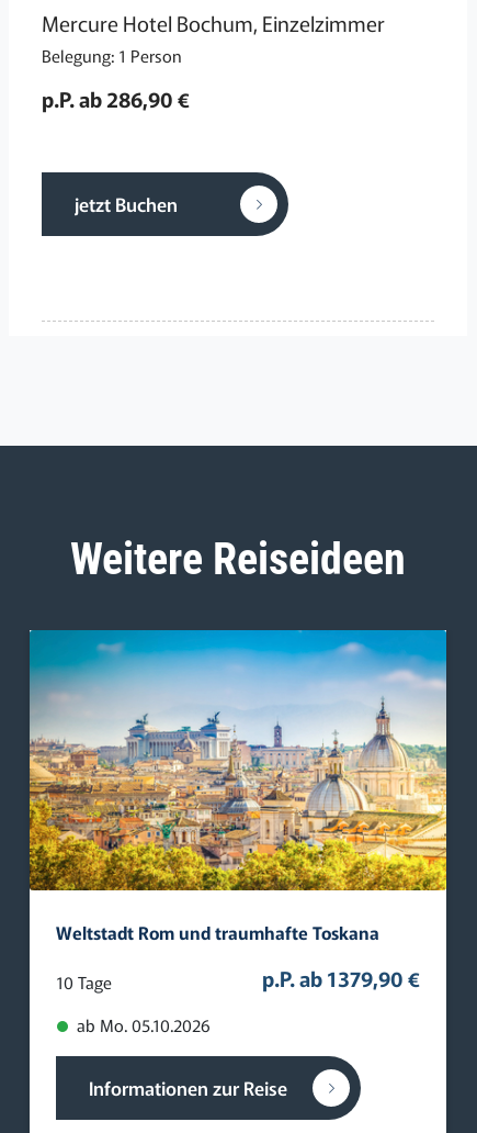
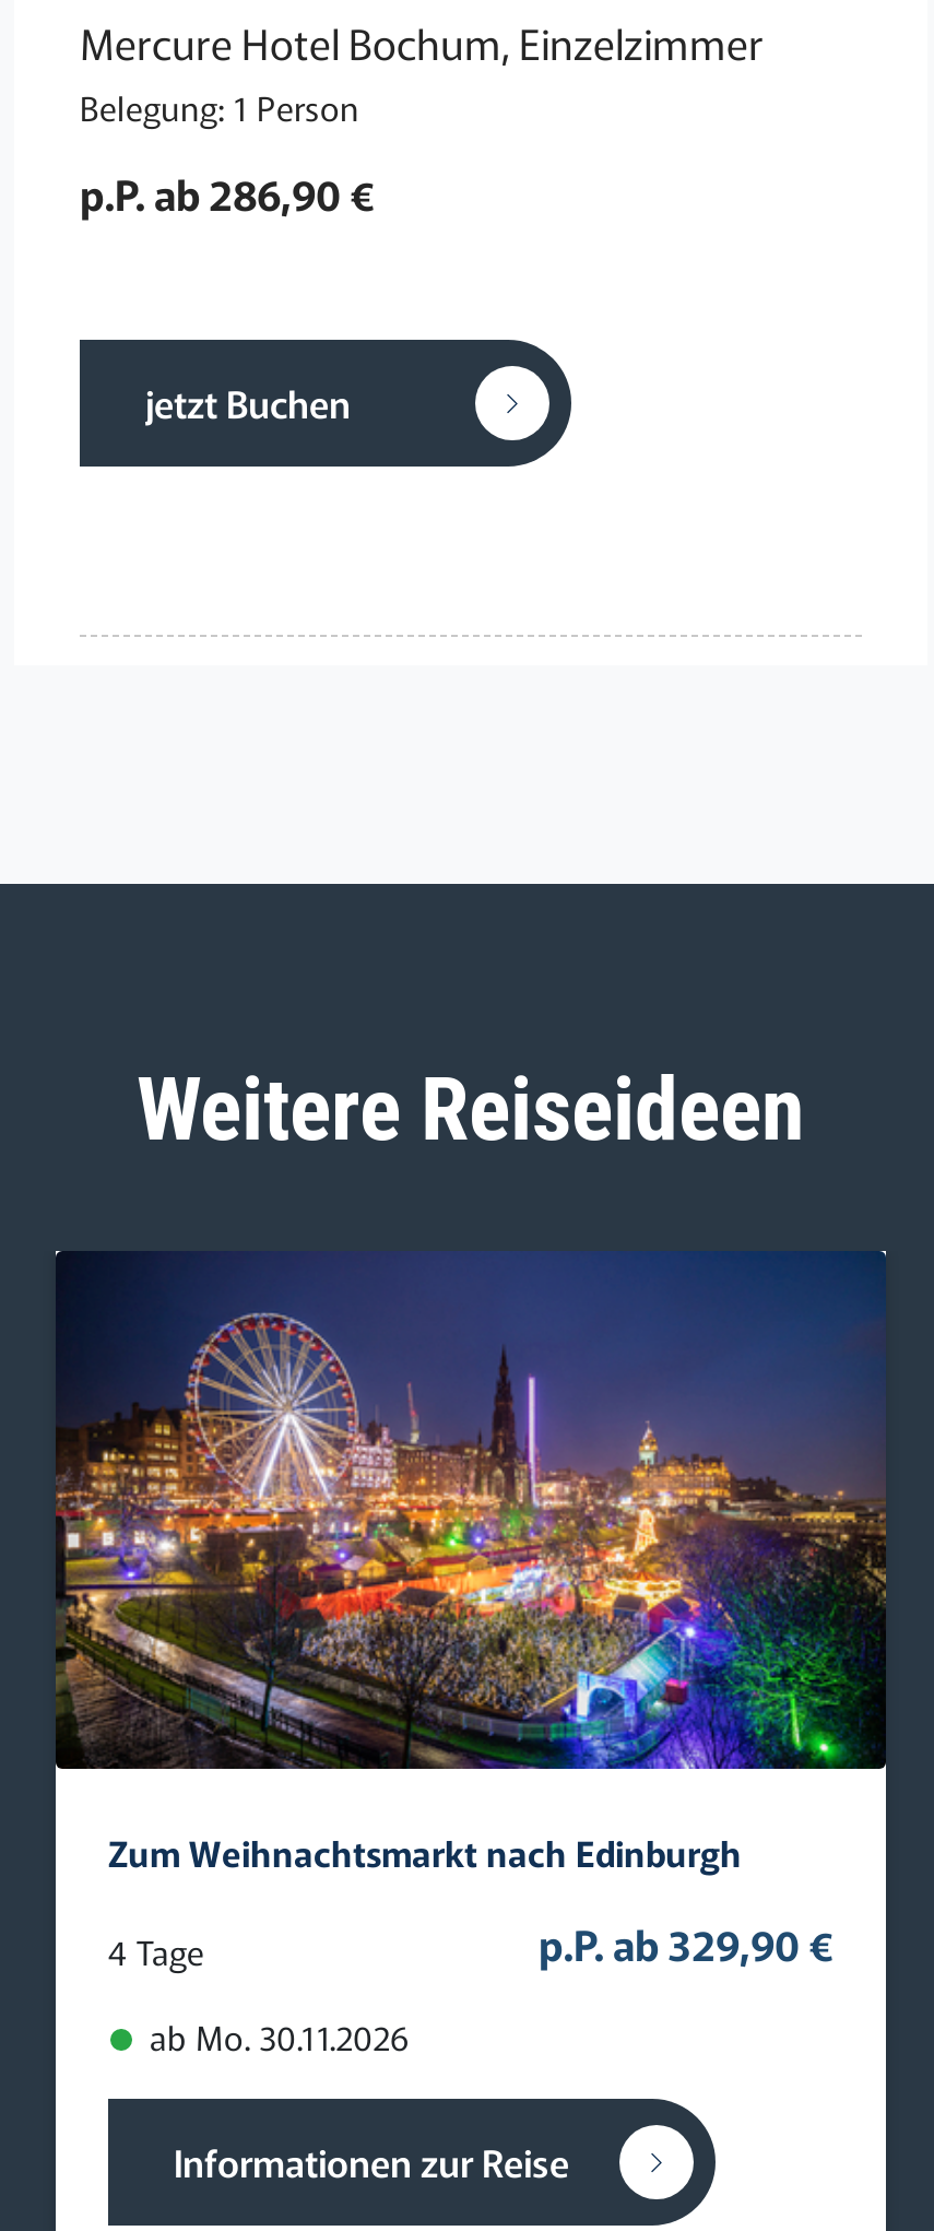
[29,629,447,945] [image] | Weltstadt Rom und traumhafte Toskana -> [56,1251,886,1878] [image] | Zum Weihnachtsmarkt nach Edinburgh
[262,963,420,993] p.P. ab 1379,90 € -> [539,1913,833,1972] p.P. ab 329,90 €
[56,970,112,994] 10 Tage -> [108,1926,204,1974] 4 Tage
[72,1012,211,1036] ab Mo. 05.10.2026 -> [141,2011,410,2059] ab Mo. 30.11.2026

